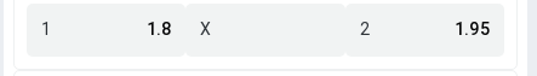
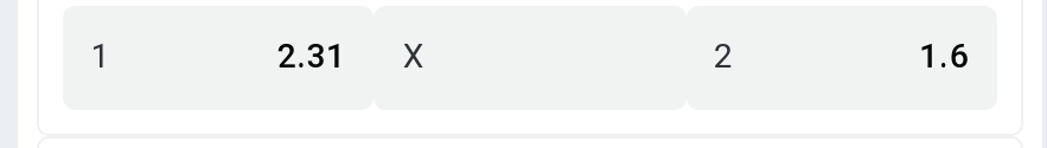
[146,19,212,39] 1.8 X -> [277,37,425,75] 2.31 X
[455,19,490,39] 1.95 -> [919,37,969,75] 1.6

